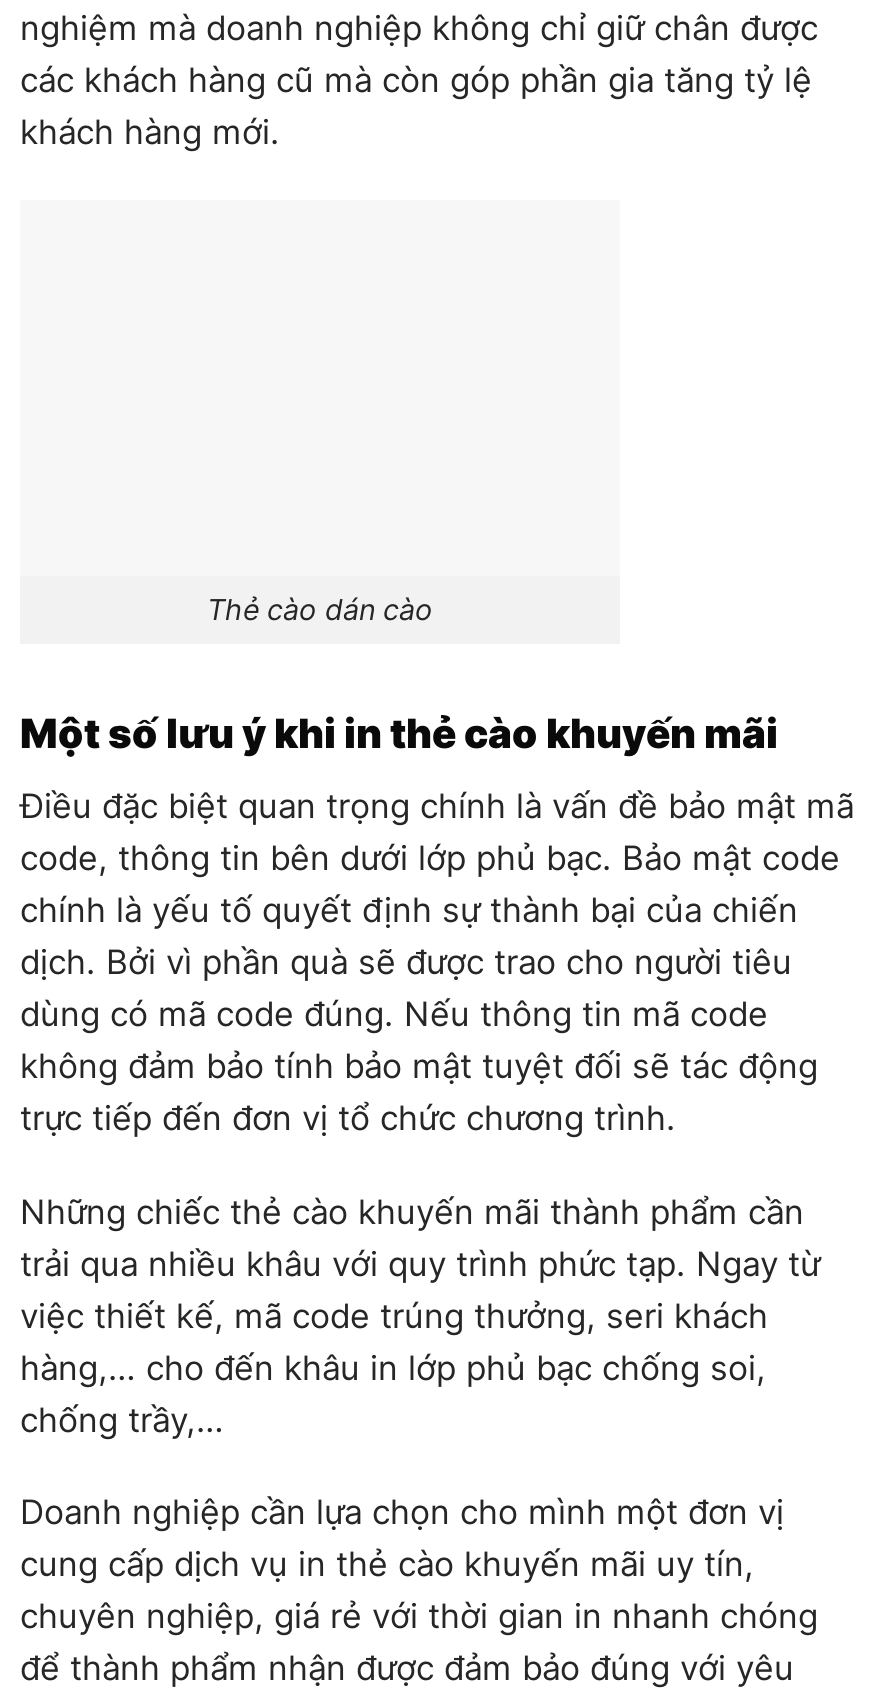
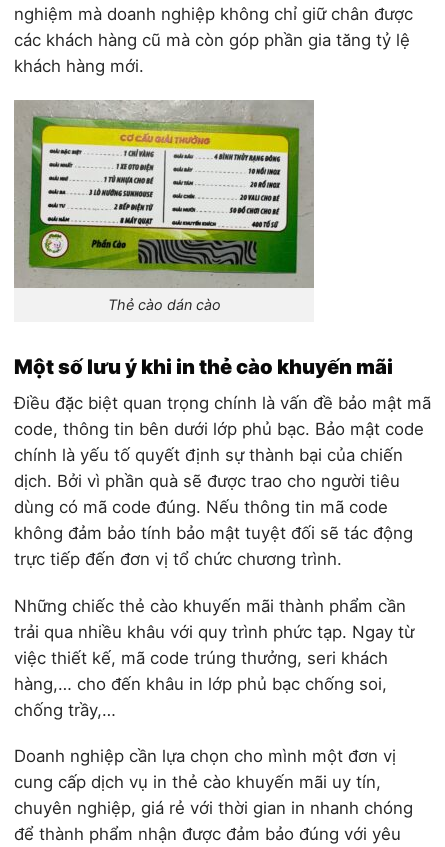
none -> [14,100,314,288] [image]

